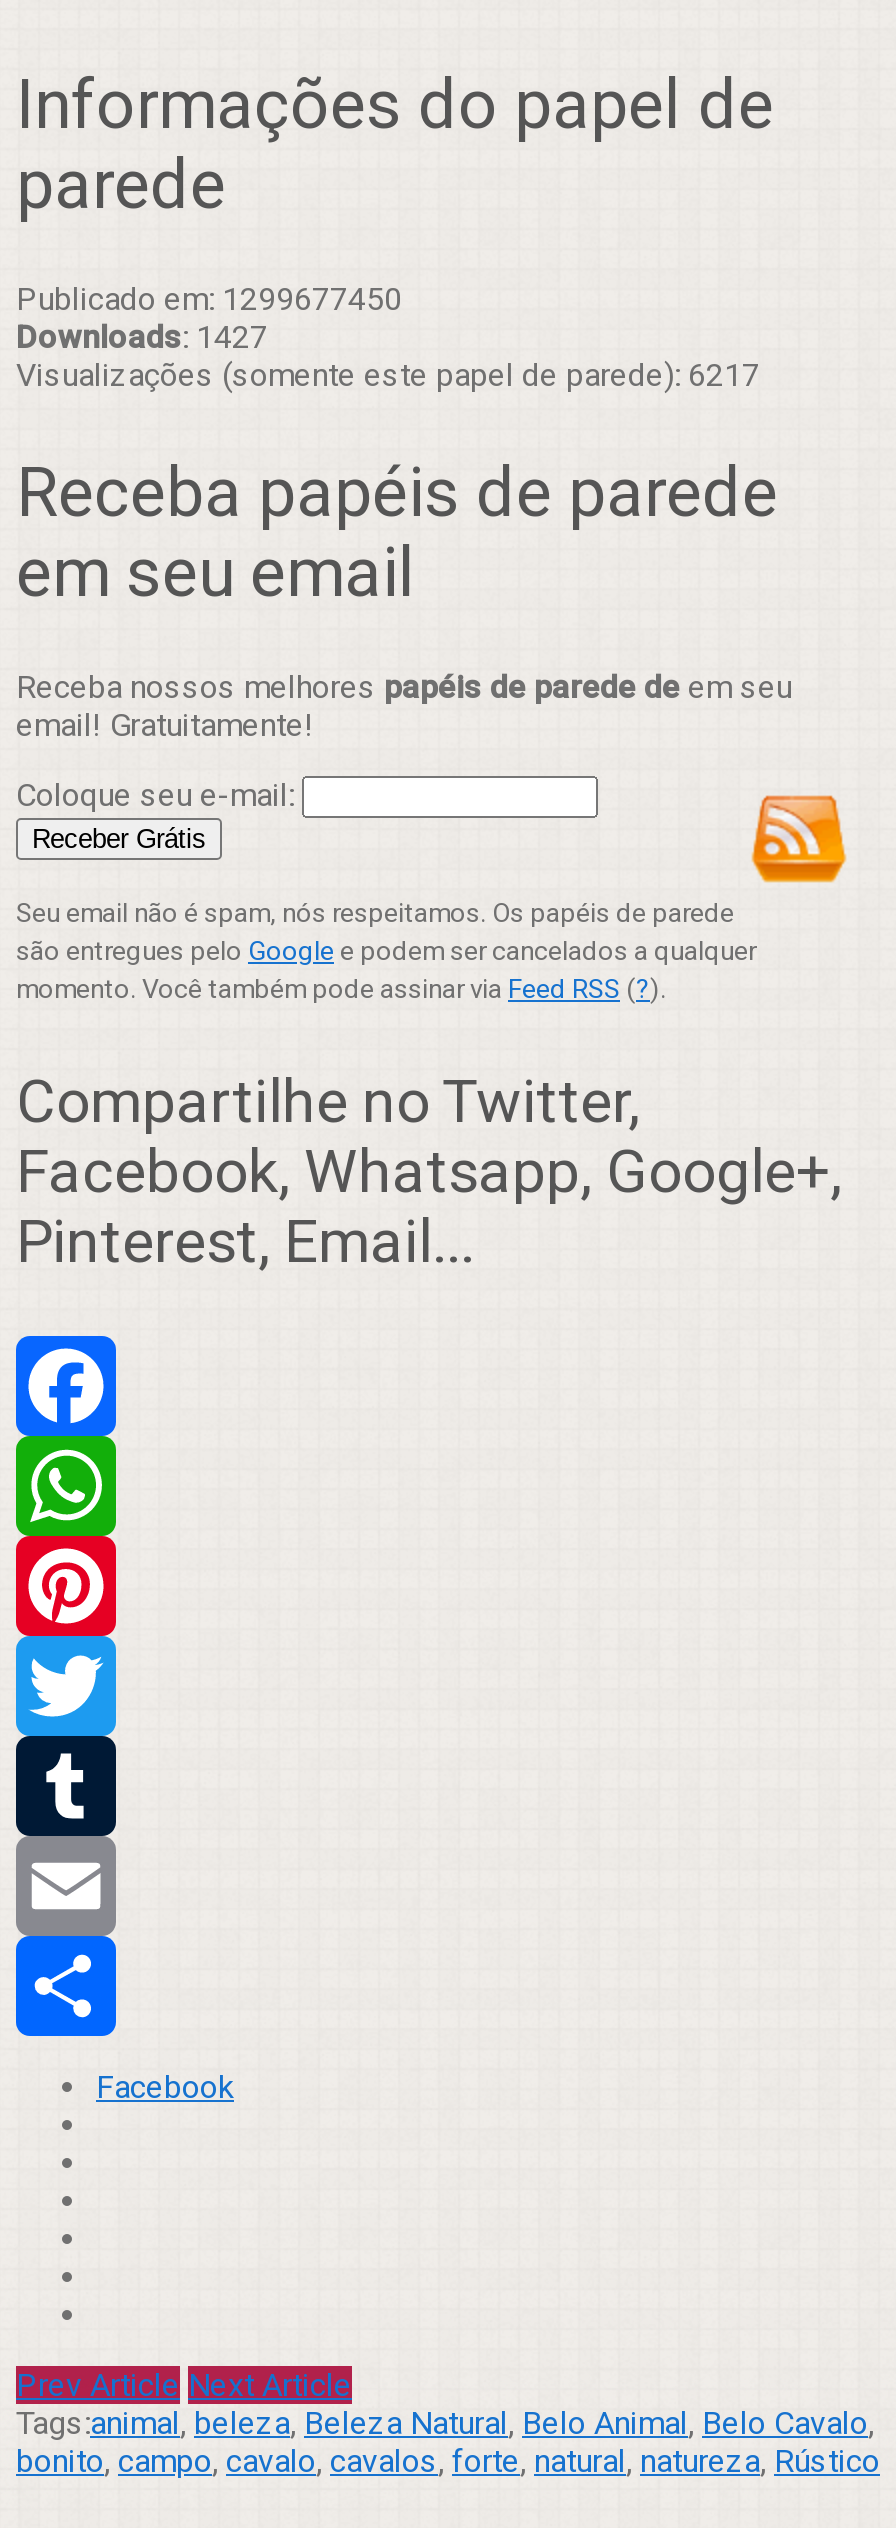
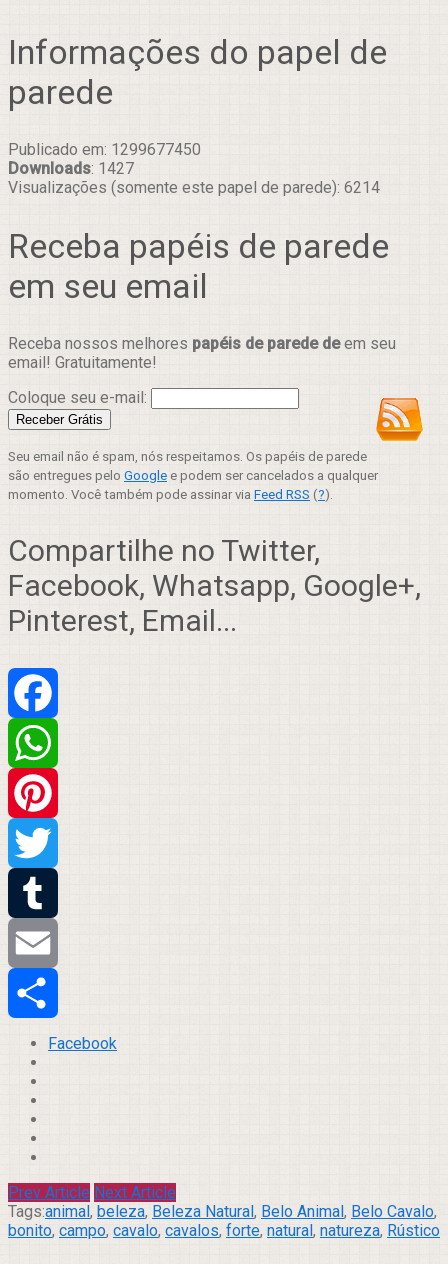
[16,357,760,395] Visualizações (somente este papel de parede): 6217 -> [8,178,380,197] Visualizações (somente este papel de parede): 6214

